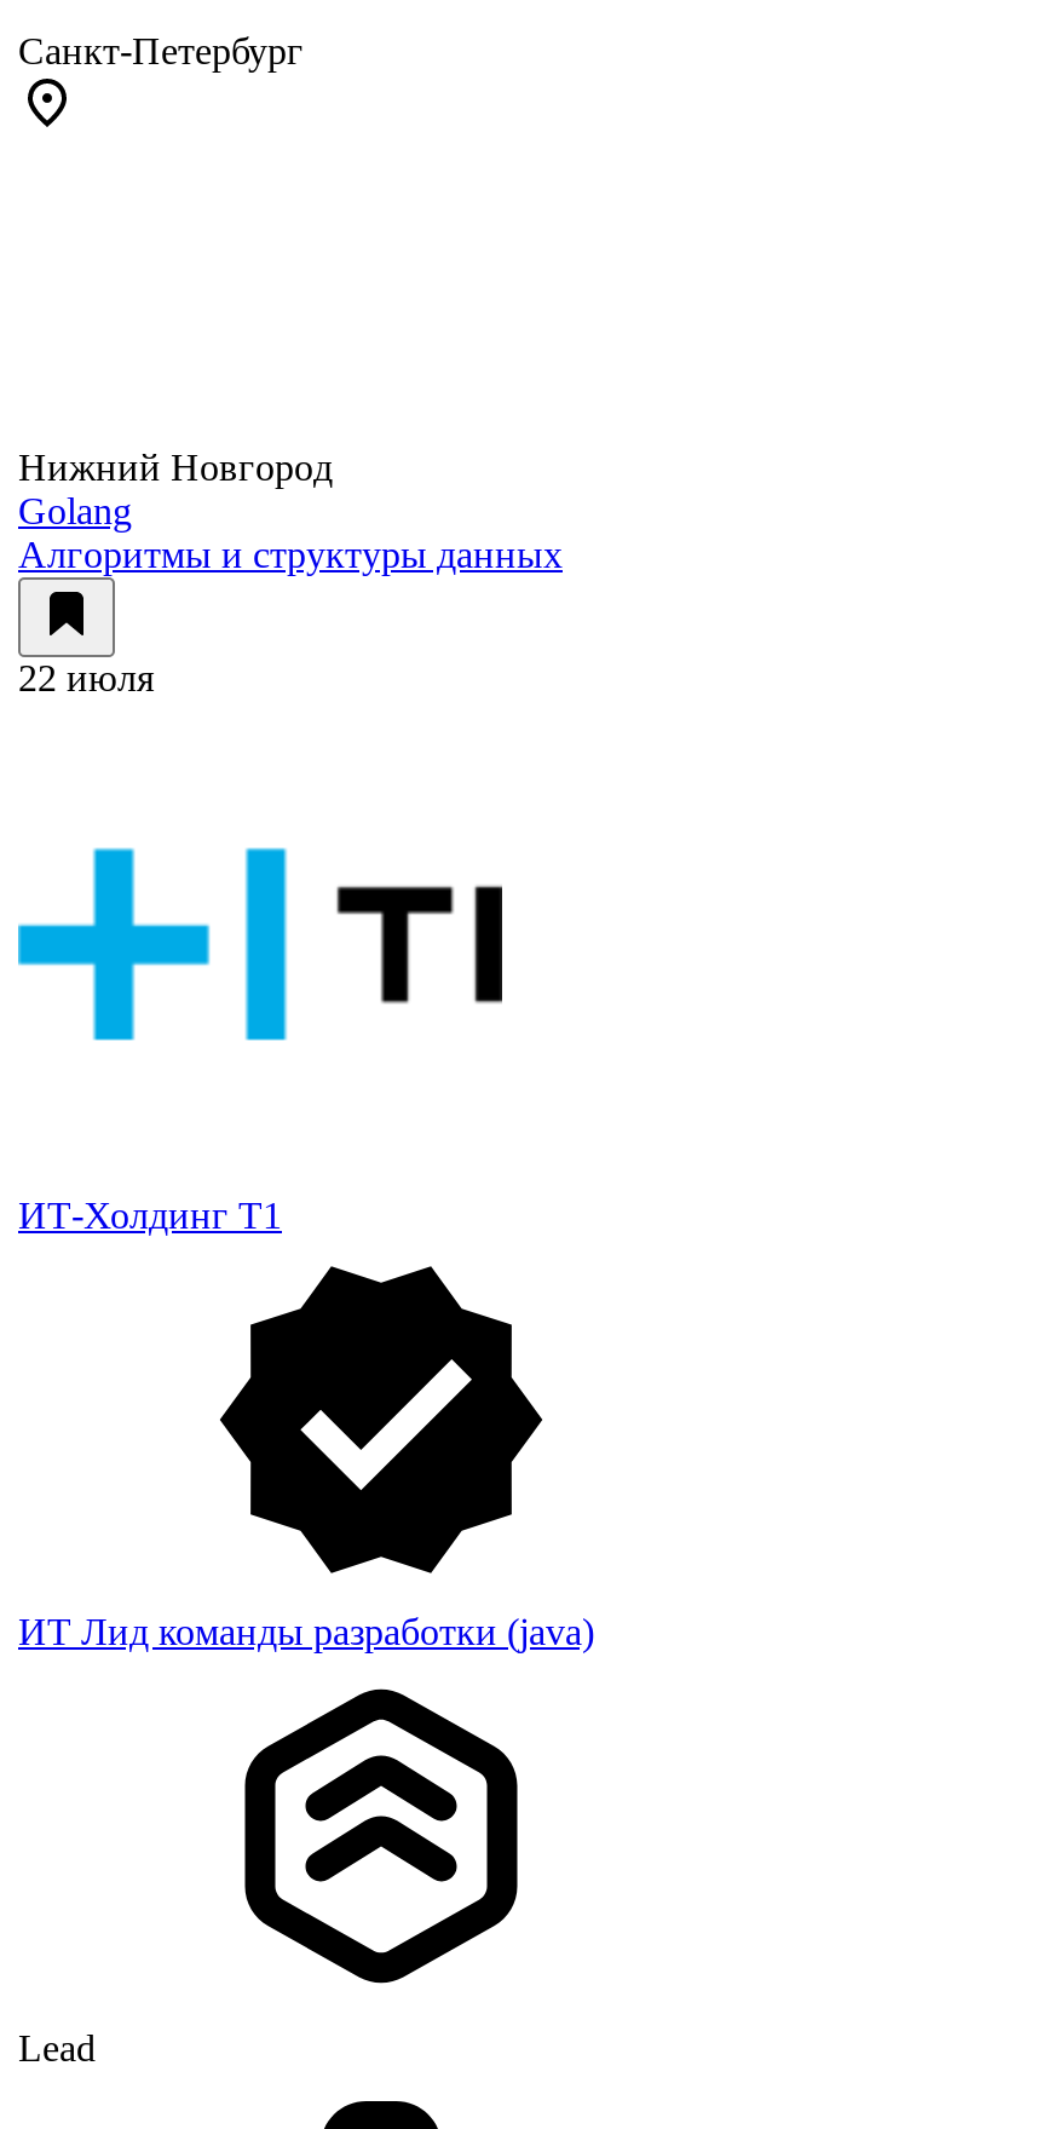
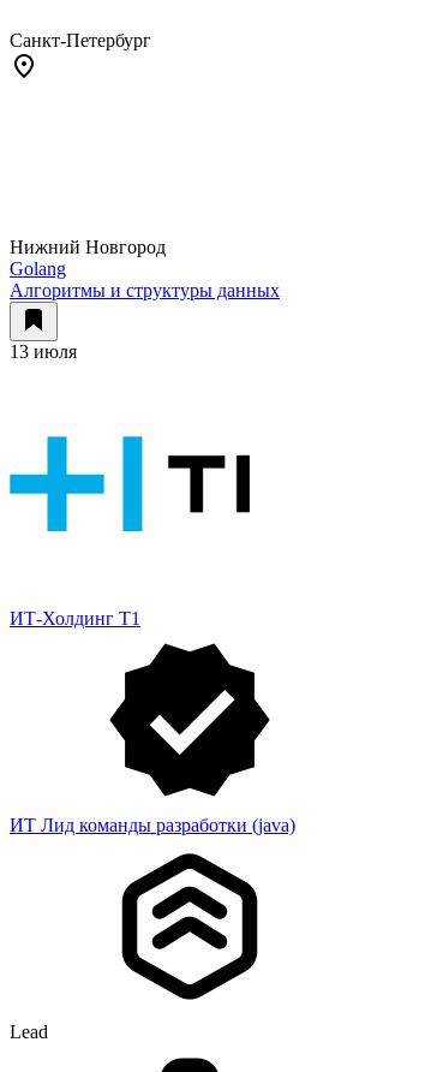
[18,657,154,698] 22 июля -> [10,341,77,362] 13 июля

